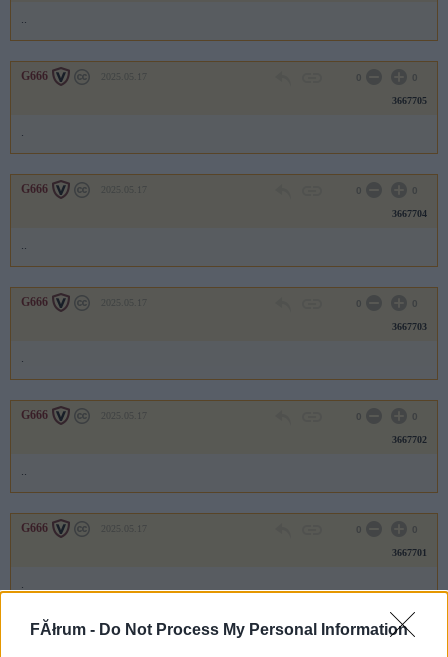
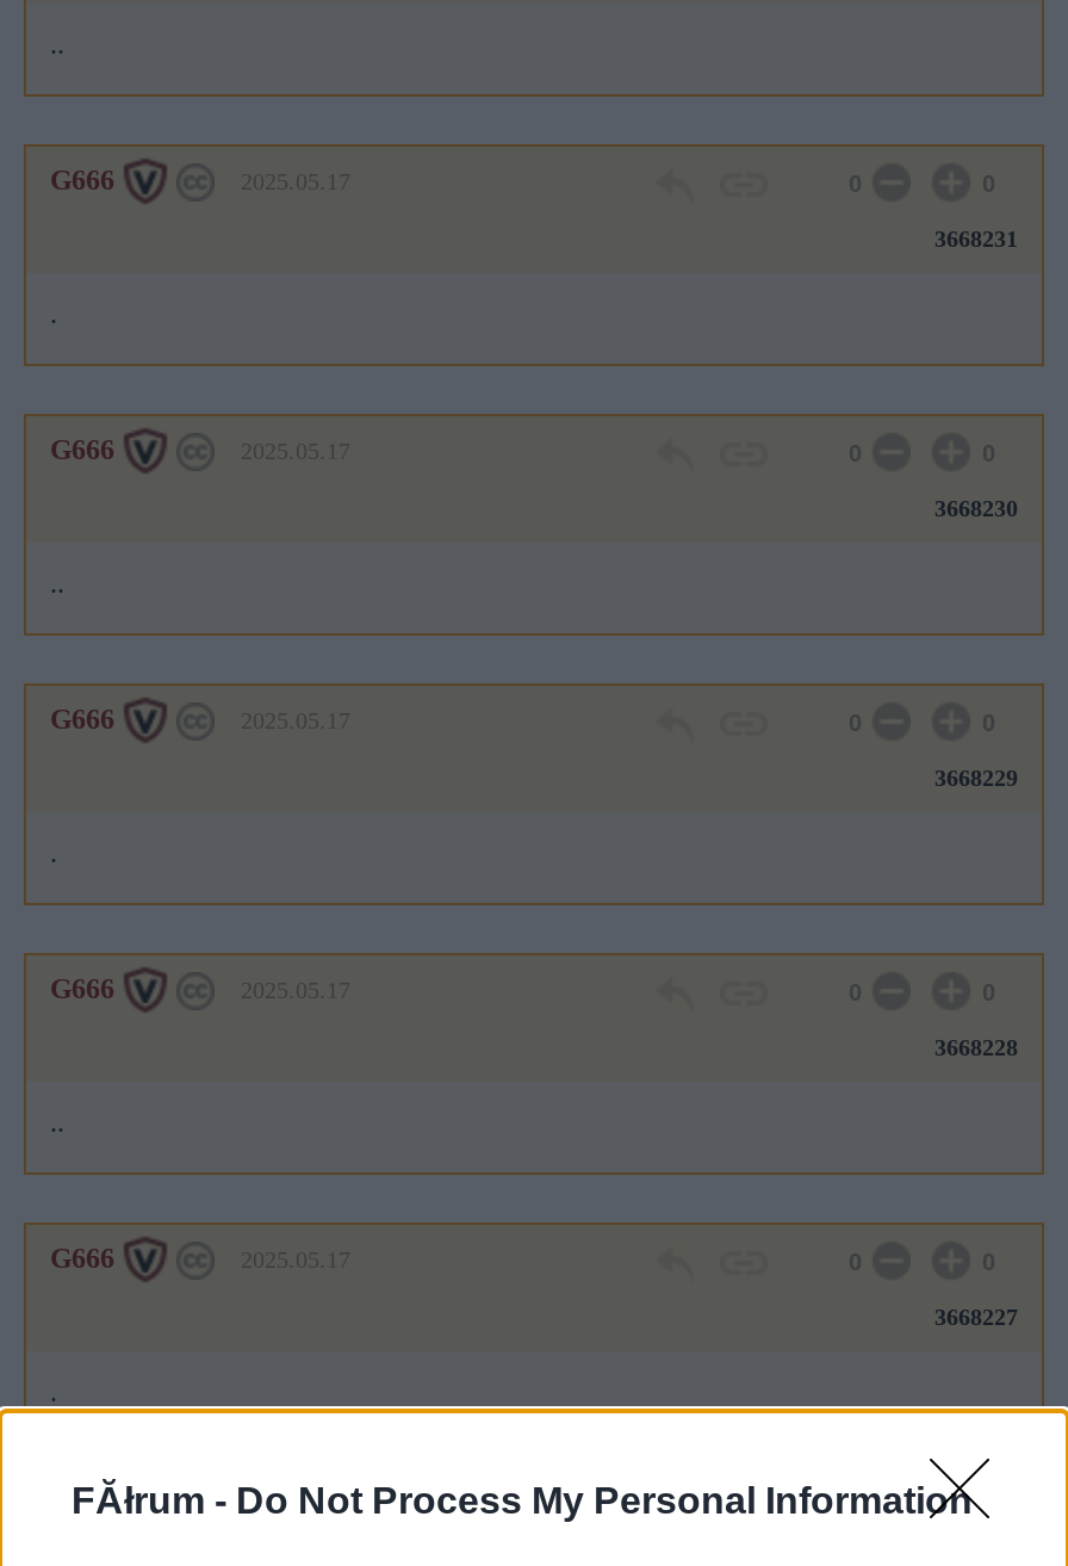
[392,95,427,106] 3667705 -> [935,225,1018,252] 3668231
[392,208,427,219] 3667704 -> [935,495,1018,521] 3668230
[392,321,427,332] 3667703 -> [935,765,1018,791] 3668229
[392,434,427,445] 3667702 -> [935,1034,1018,1060] 3668228
[392,547,427,558] 3667701 -> [935,1304,1018,1330] 3668227

